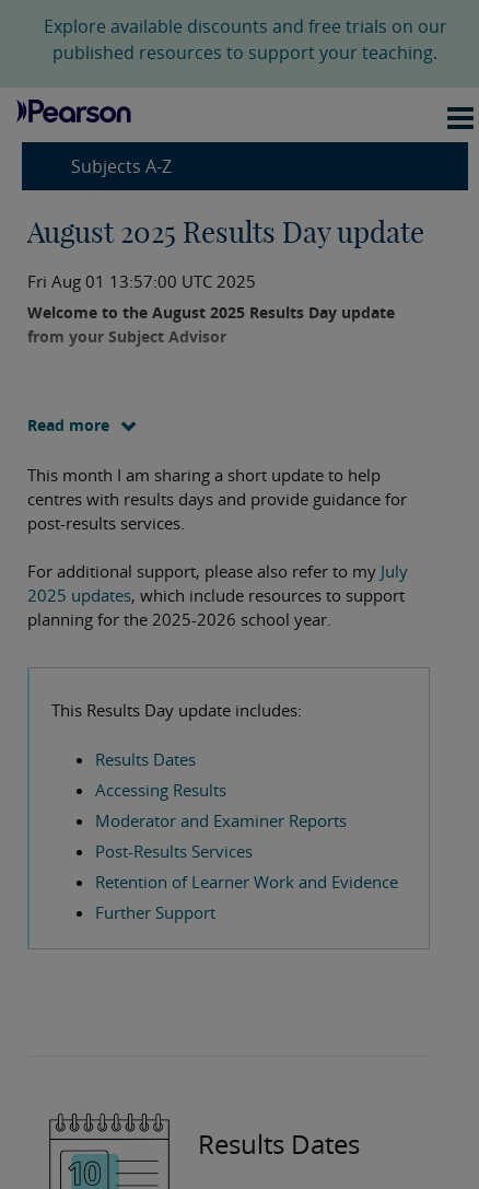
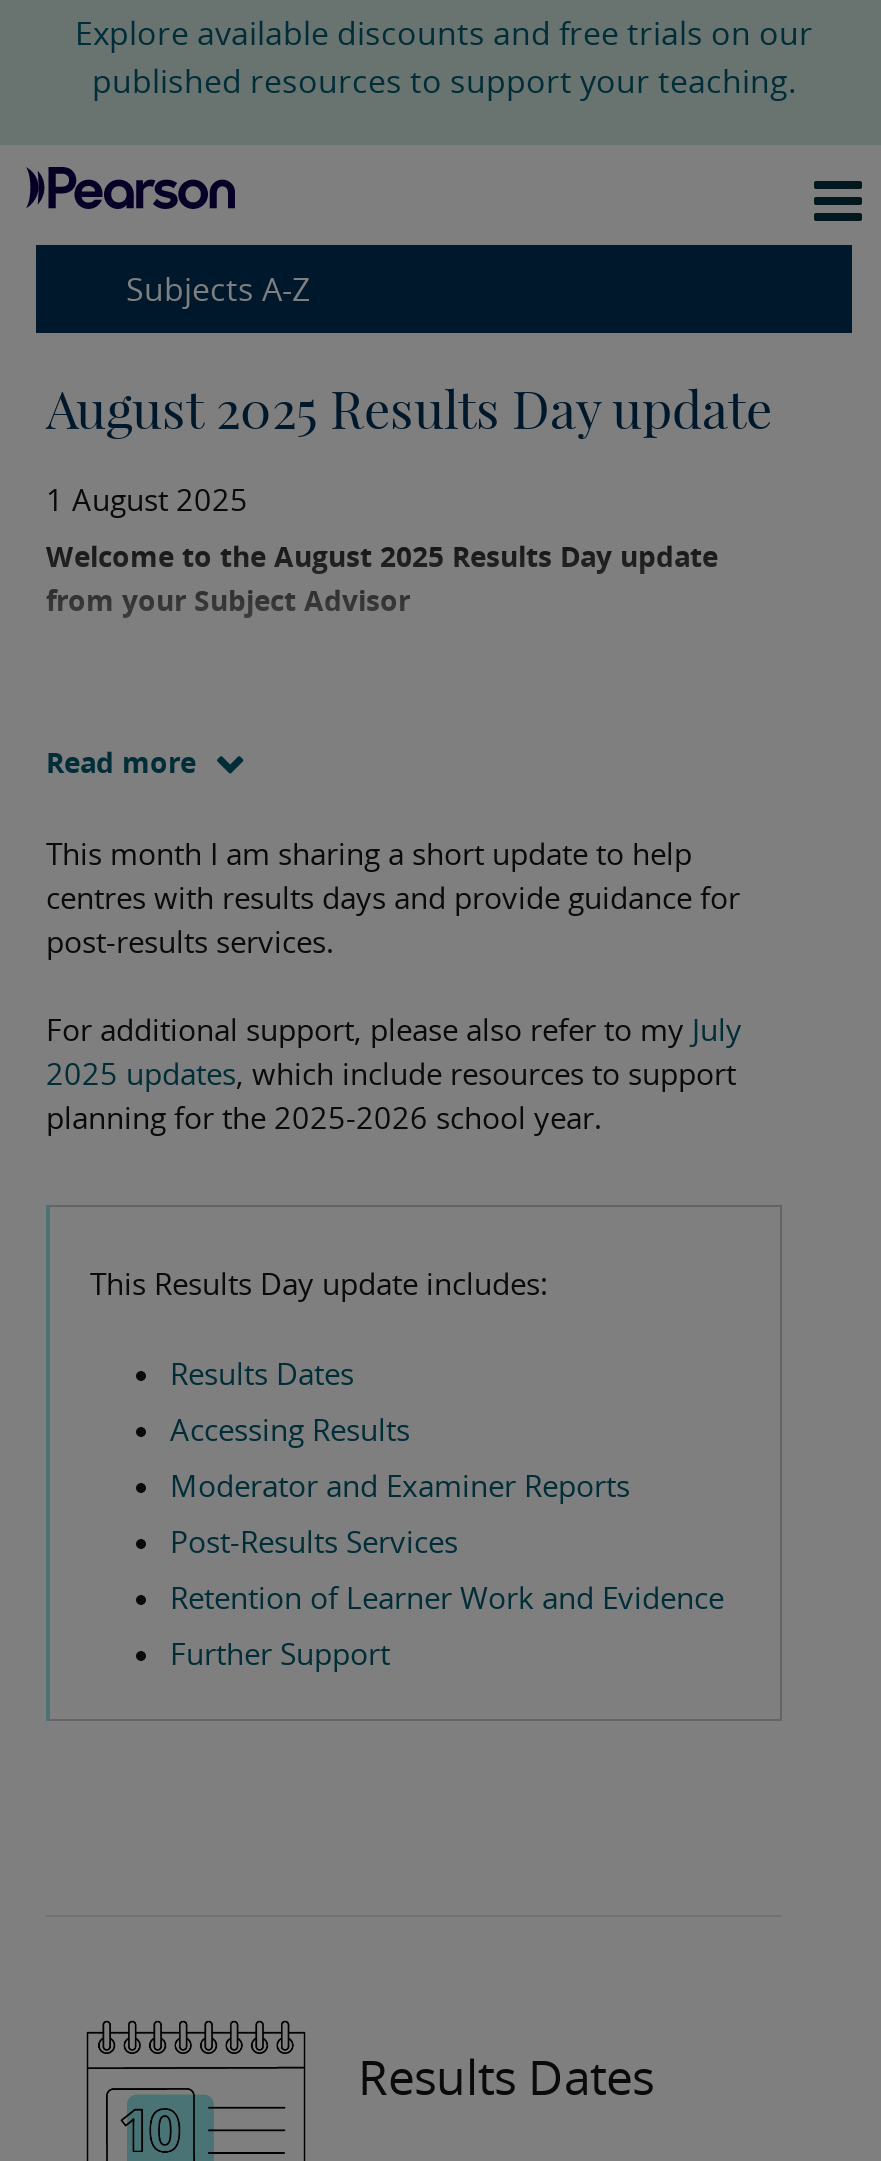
[27,270,256,292] Fri Aug 01 13:57:00 UTC 2025 -> [46,479,248,519] 1 August 2025

